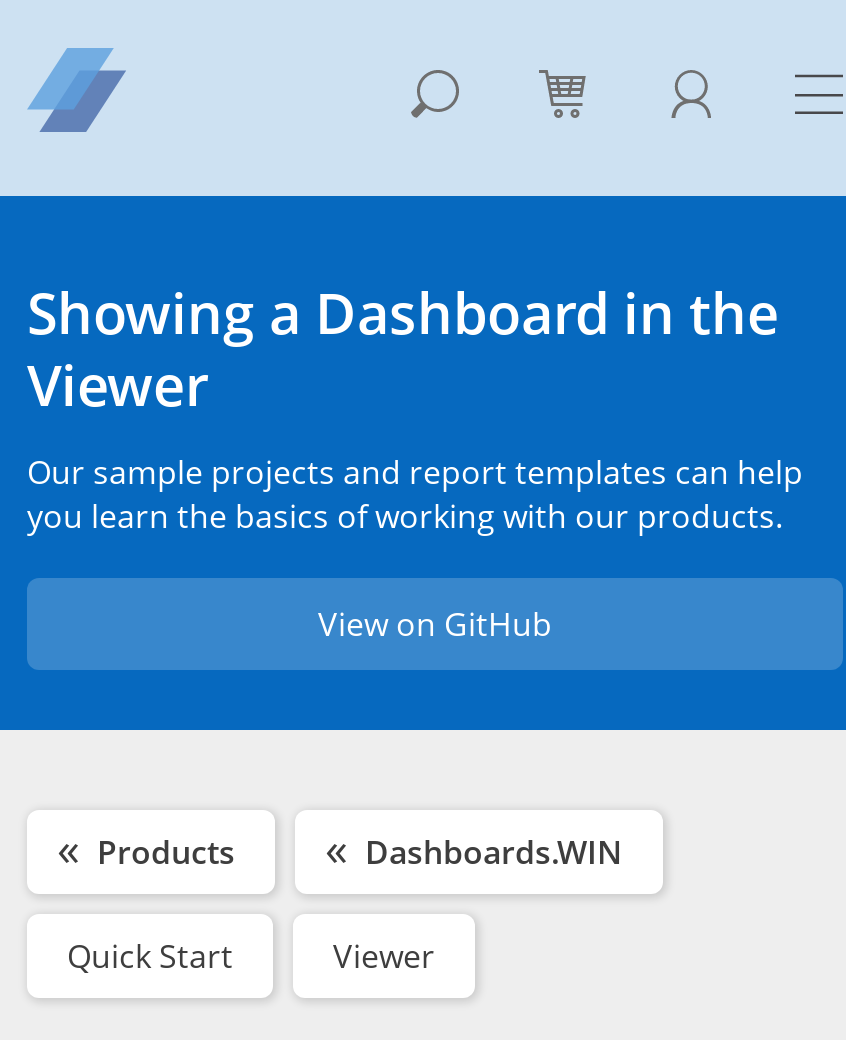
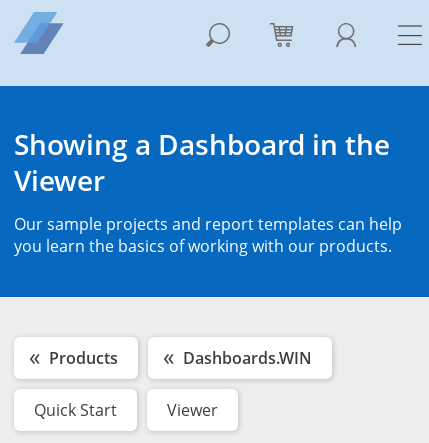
[318,602,552,646] View on GitHub -> none

